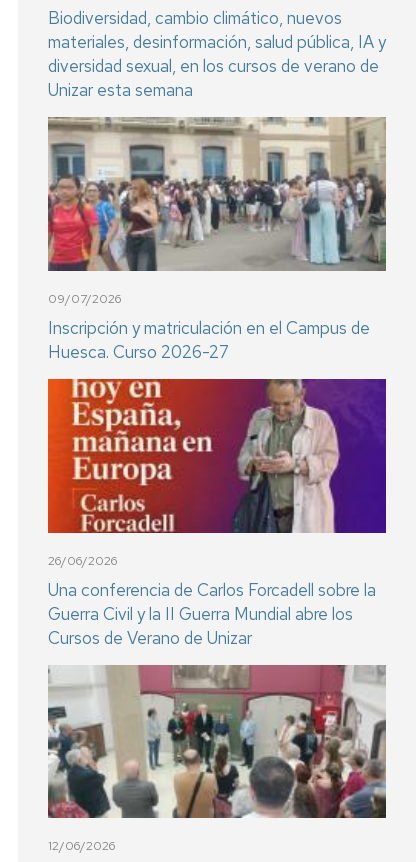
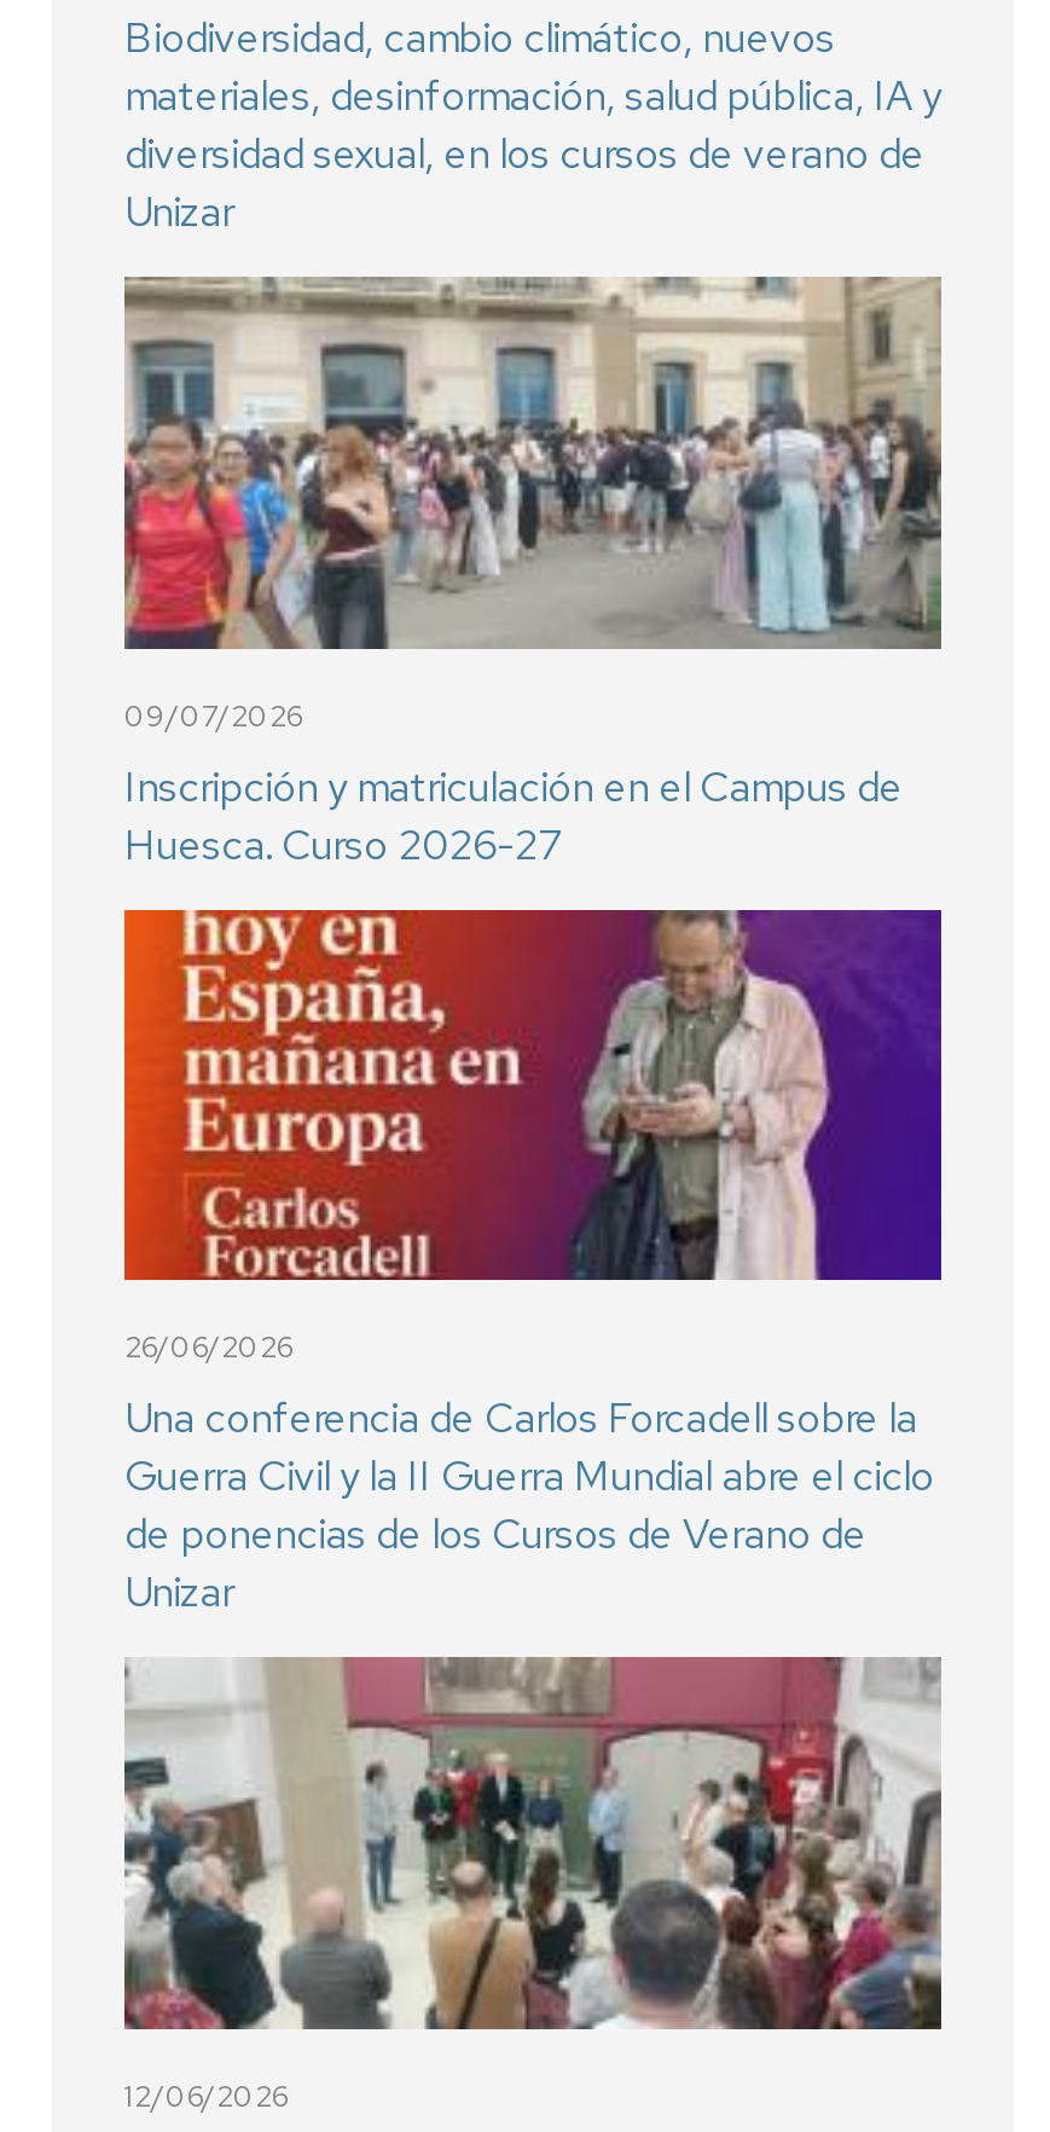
[48,79,193,101] Unizar esta semana -> [124,185,233,239] Unizar
[48,602,353,648] Guerra Civil y la II Guerra Mundial abre los | Cursos de Verano de Unizar -> [124,1450,934,1620] Guerra Civil y la II Guerra Mundial abre el ciclo | de ponencias de los Cursos de Verano de | Unizar

